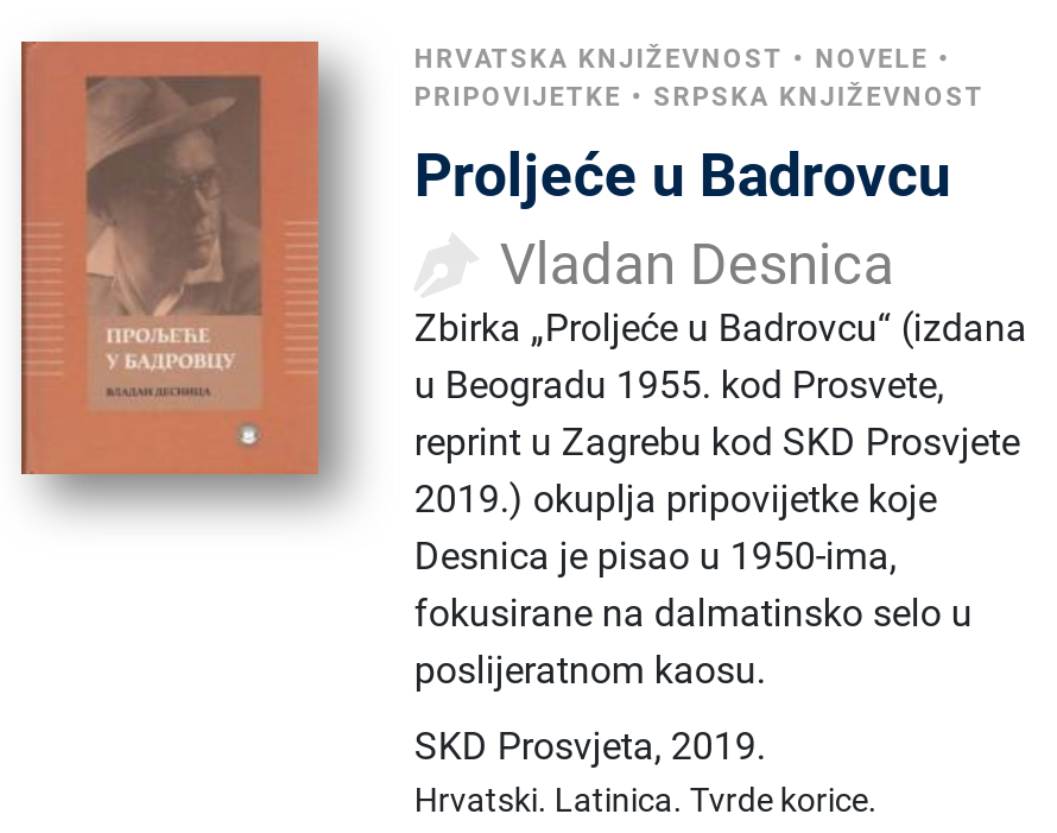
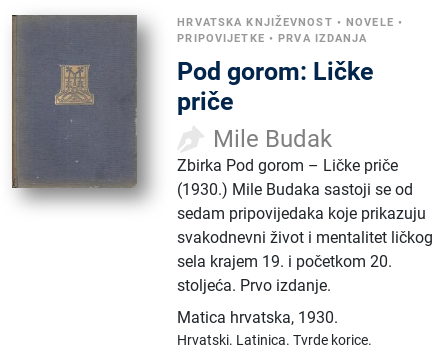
[19,39,1027,692] [image] | PRIPOVIJETKE • SRPSKA KNJIŽEVNOST | Proljeće u Badrovcu | Vladan Desnica | Zbirka „Proljeće u Badrovcu“ (izdana | u Beogradu 1955. kod Prosvete, | reprint u Zagrebu kod SKD Prosvjete | 2019.) okuplja pripovijetke koje | Desnica je pisao u 1950-ima, | fokusirane na dalmatinsko selo u | poslijeratnom kaosu. -> [11,14,433,295] [image] | PRIPOVIJETKE • PRVA IZDANJA | Pod gorom: Ličke | priče | Mile Budak | Zbirka Pod gorom – Ličke priče | (1930.) Mile Budaka sastoji se od | sedam pripovijedaka koje prikazuju | svakodnevni život i mentalitet ličkog | sela krajem 19. i početkom 20. | stoljeća. Prvo izdanje.
[414,723,766,768] SKD Prosvjeta, 2019. -> [177,308,338,327] Matica hrvatska, 1930.

